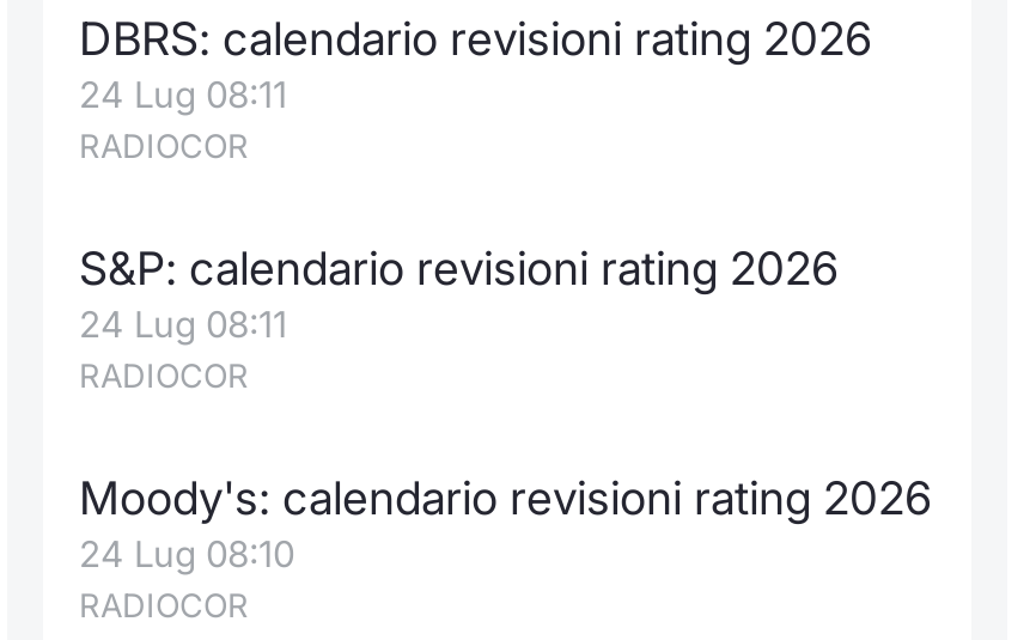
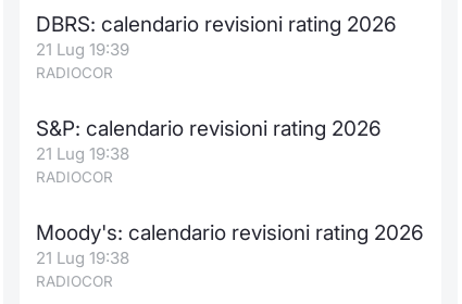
[79,72,287,117] 24 Lug 08:11 -> [36,39,129,60] 21 Lug 19:39
[79,301,287,347] 24 Lug 08:11 -> [36,143,129,164] 21 Lug 19:38
[79,531,294,577] 24 Lug 08:10 -> [36,248,129,268] 21 Lug 19:38

